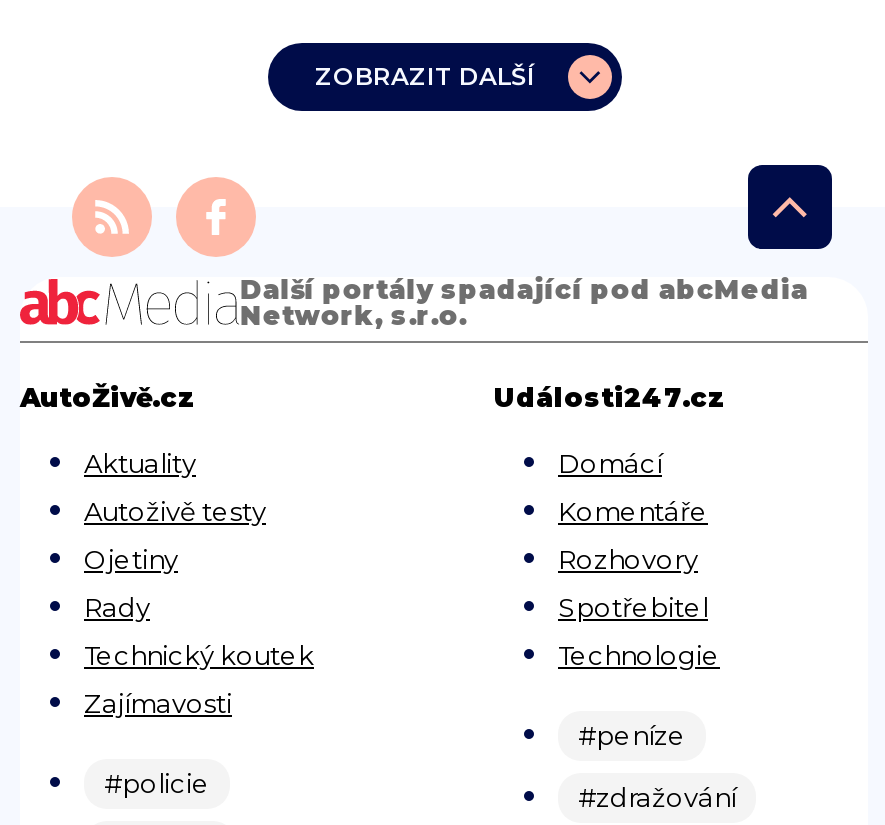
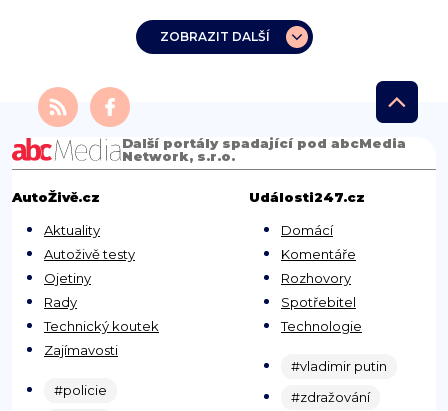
[578,719,686,751] #peníze -> [291,358,387,374] #vladimir putin

